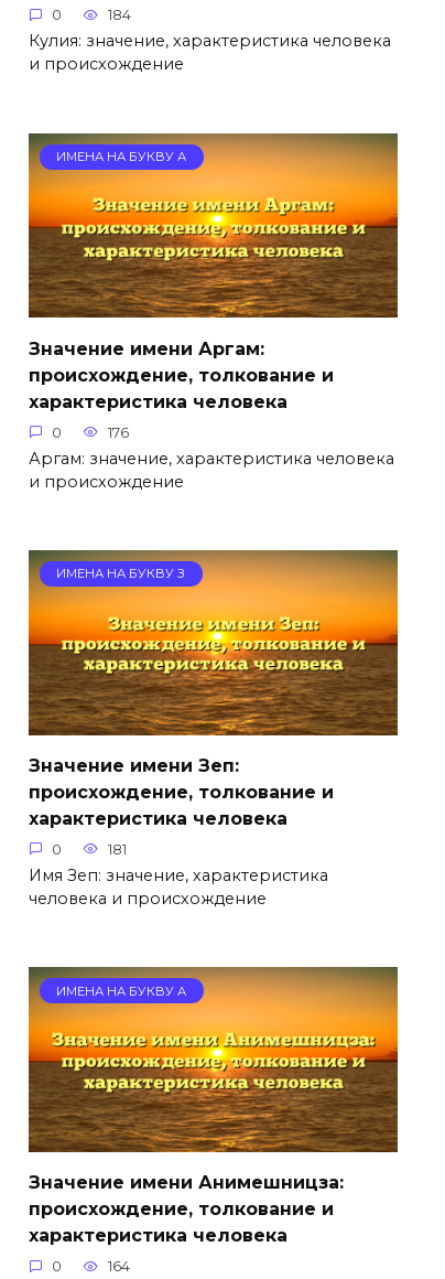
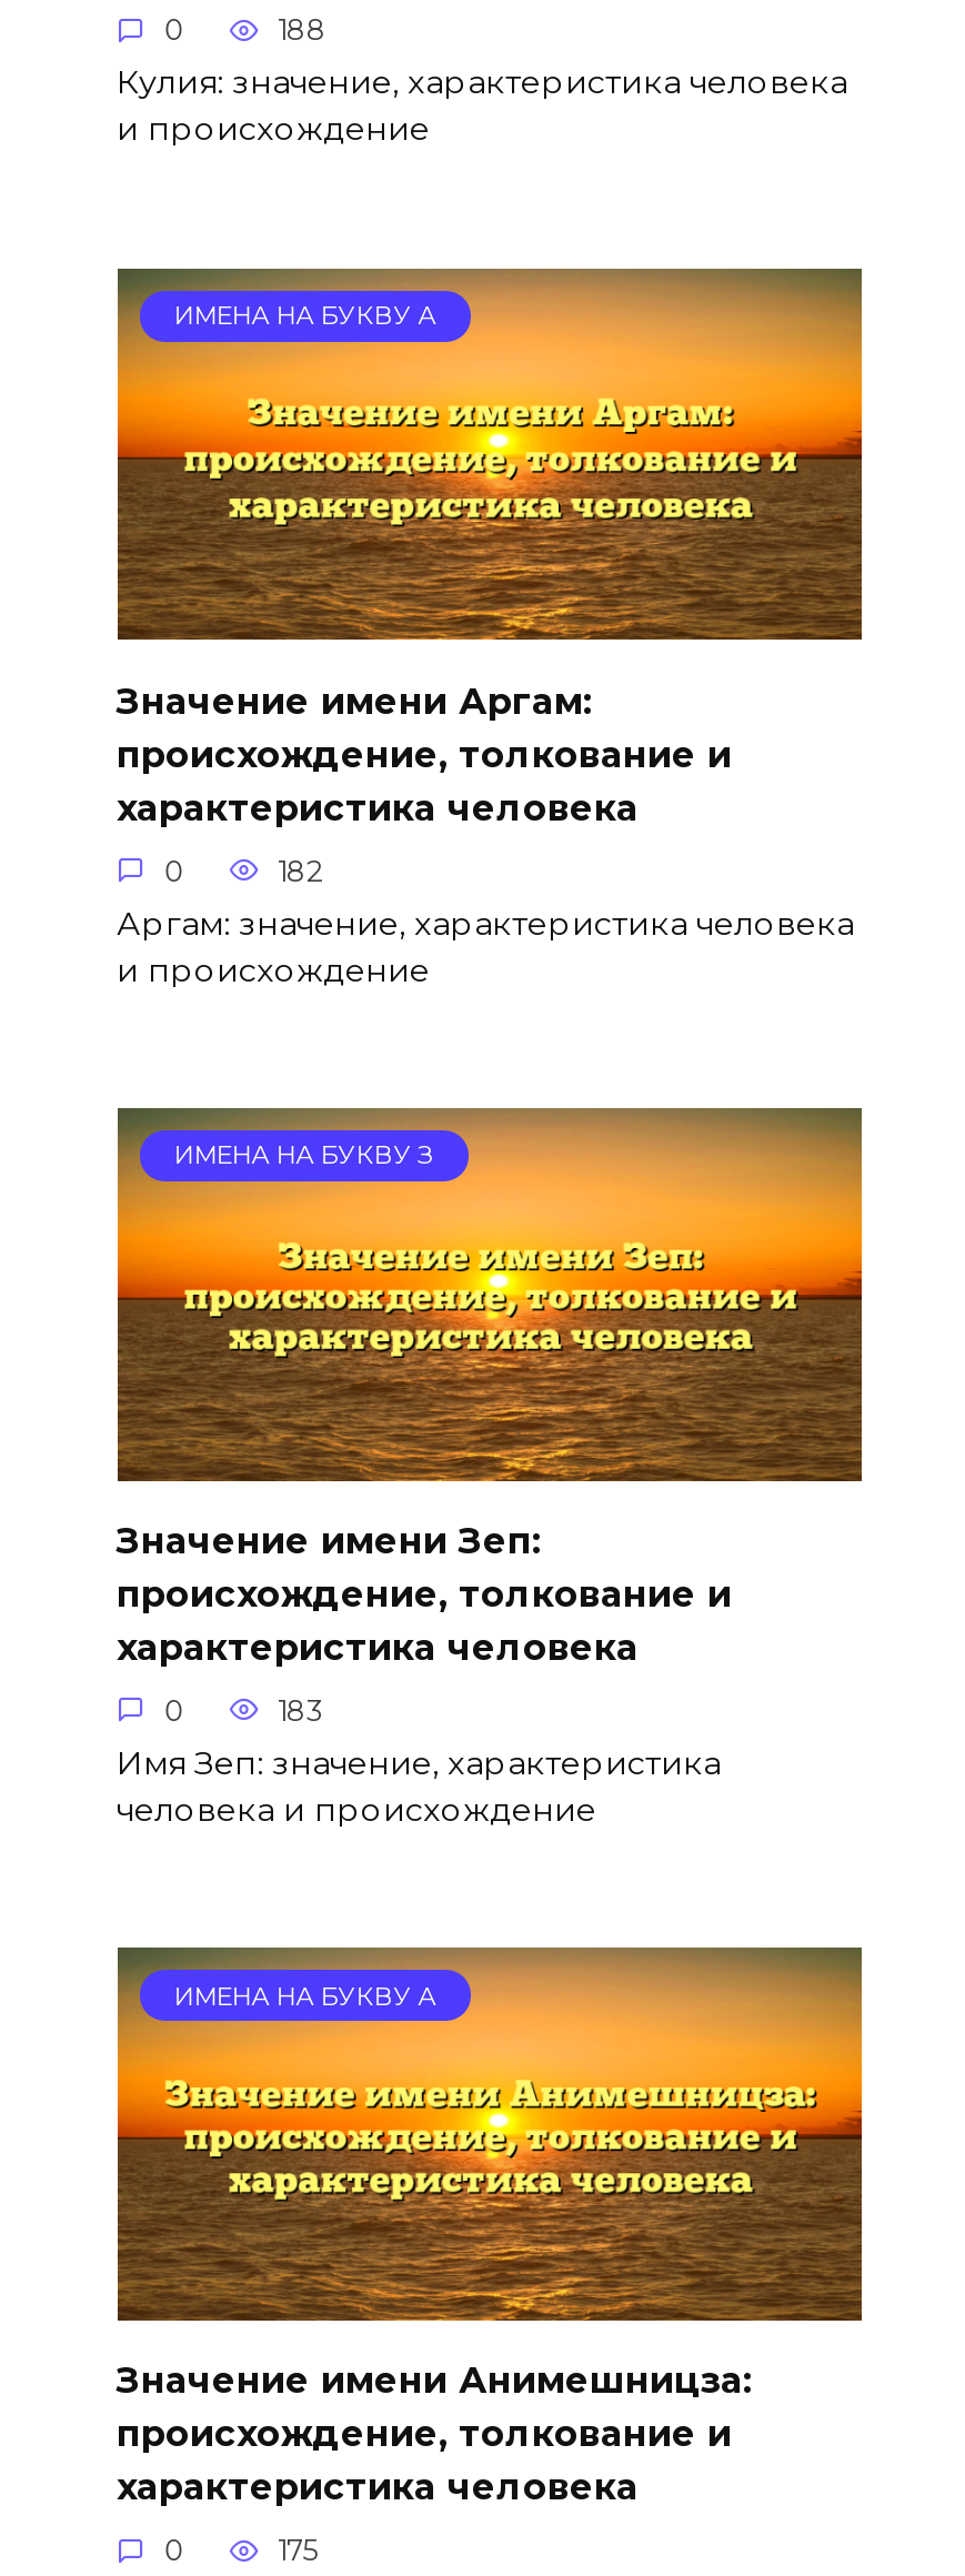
[108,7,131,24] 184 -> [278,14,326,48] 188
[108,424,129,441] 176 -> [278,854,322,888] 182
[108,841,127,858] 181 -> [278,1694,324,1728] 183
[108,1258,130,1275] 164 -> [278,2534,318,2568] 175

